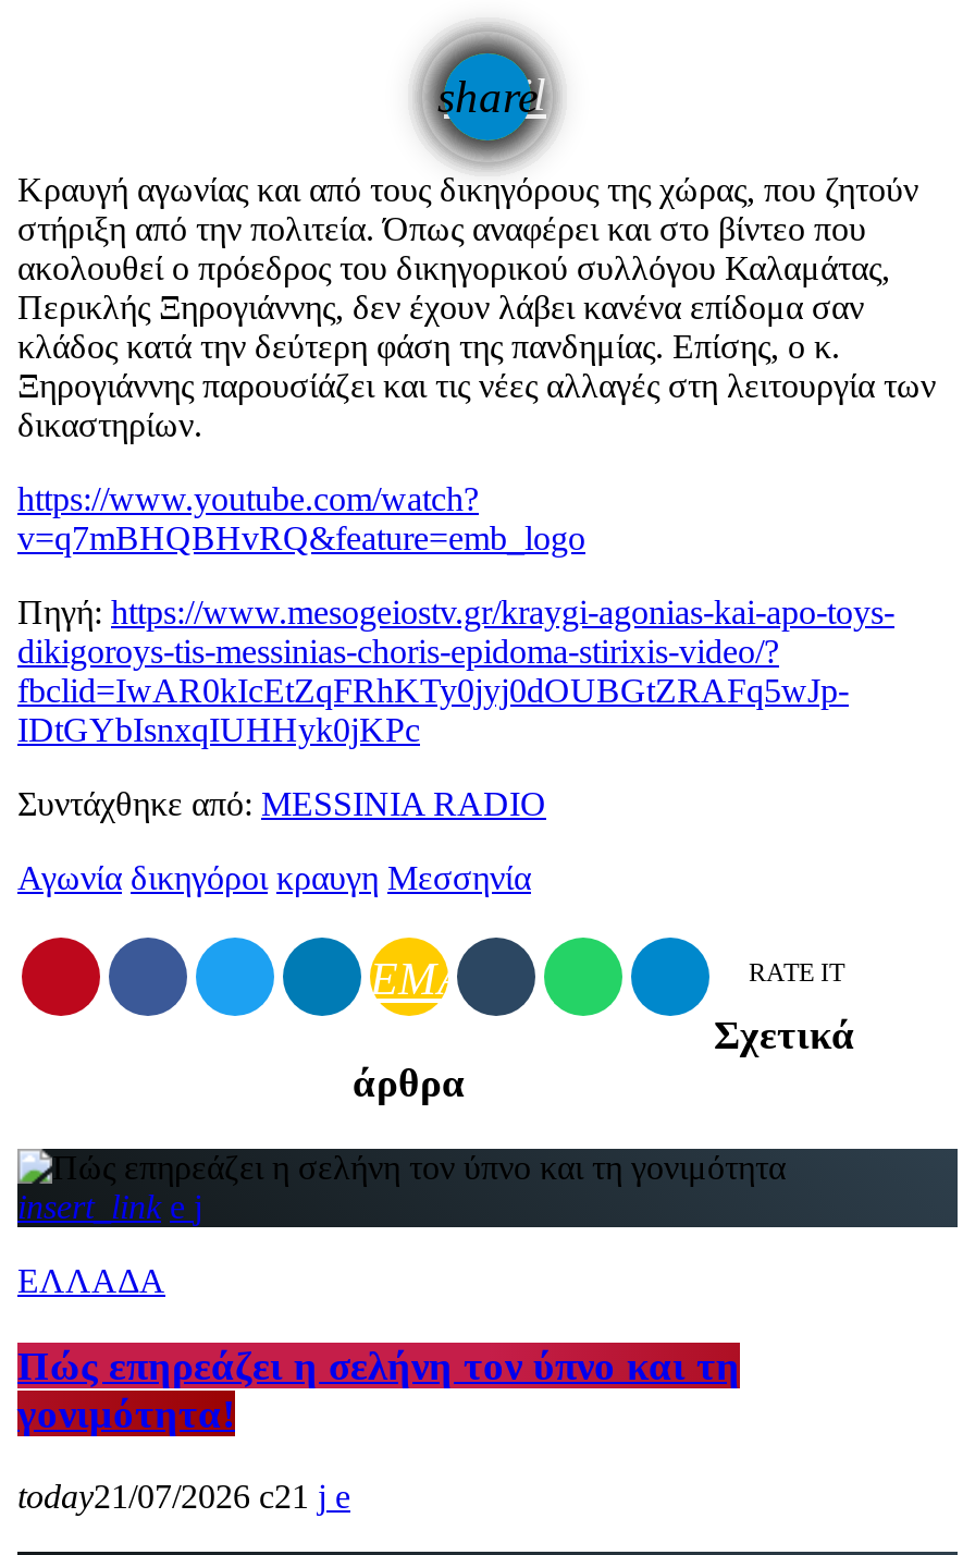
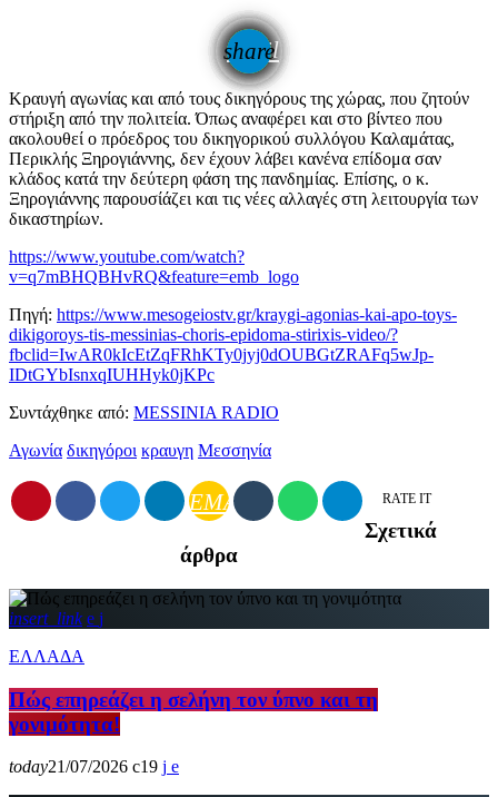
[17,1479,309,1516] today21/07/2026 21 -> [9,757,158,776] today21/07/2026 19

